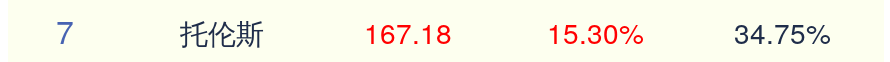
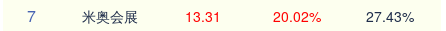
[180,12,830,52] 托伦斯 | 167.18 | 15.30% | 34.75% -> [82,6,414,26] 米奥会展 | 13.31 | 20.02% | 27.43%

